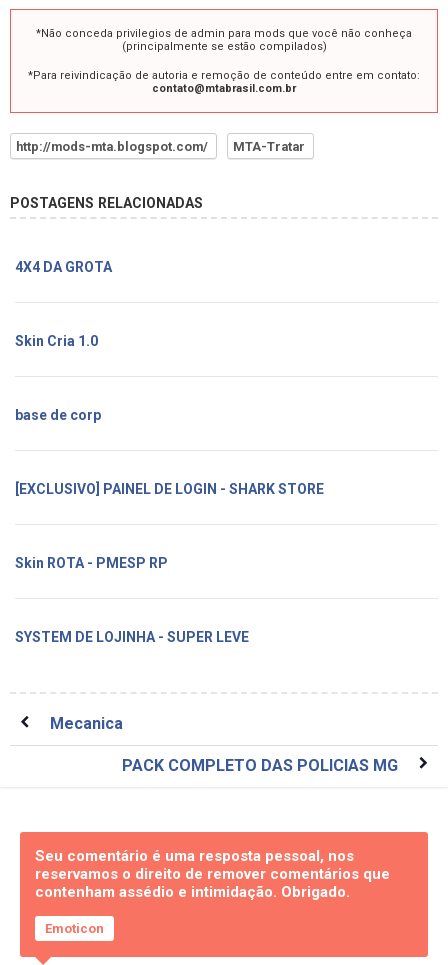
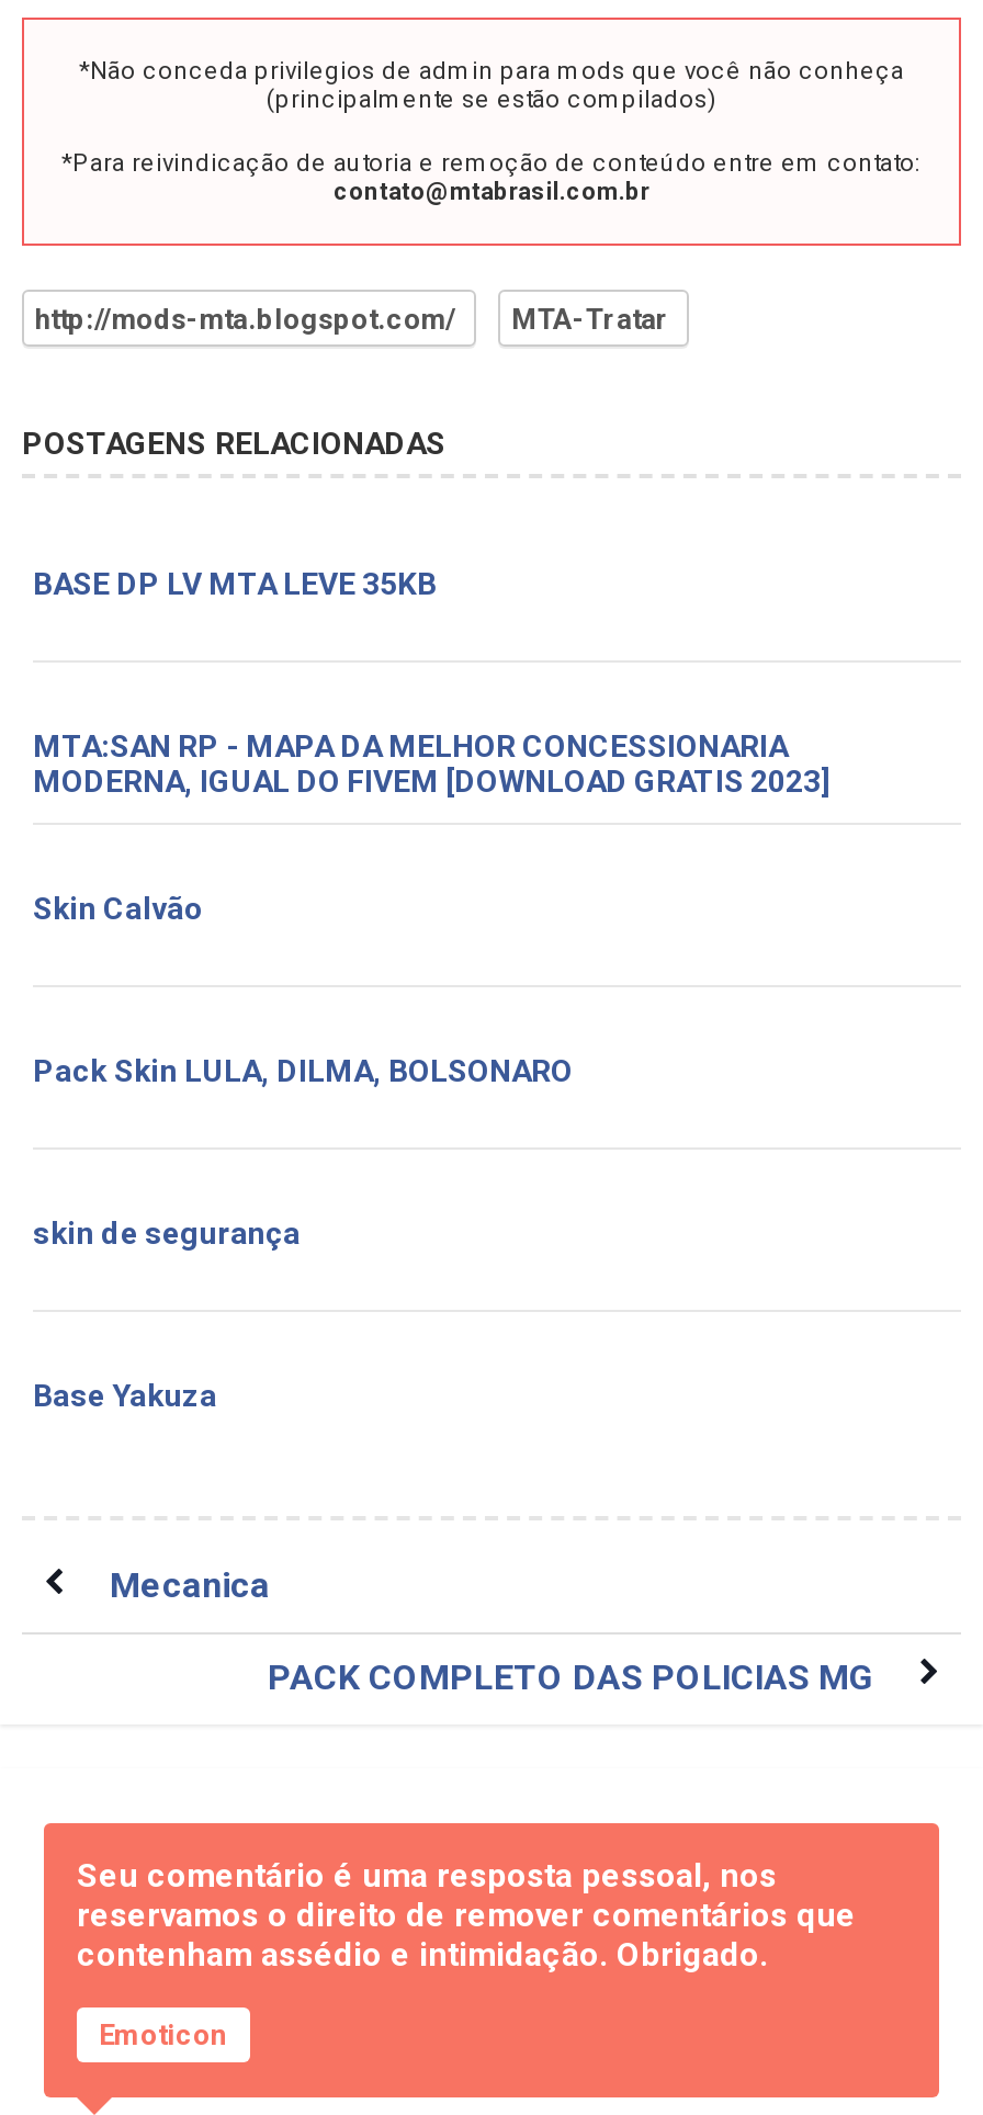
[15,258,112,274] 4X4 DA GROTA -> [33,565,437,600] BASE DP LV MTA LEVE 35KB
[15,332,98,348] Skin Cria 1.0 -> [33,727,829,798] MTA:SAN RP - MAPA DA MELHOR CONCESSIONARIA | MODERNA, IGUAL DO FIVEM [DOWNLOAD GRATIS 2023]
[15,406,101,422] base de corp -> [33,890,204,925] Skin Calvão
[15,480,324,496] [EXCLUSIVO] PAINEL DE LOGIN - SHARK STORE -> [33,1052,573,1087] Pack Skin LULA, DILMA, BOLSONARO
[15,554,168,570] Skin ROTA - PMESP RP -> [33,1214,301,1249] skin de segurança
[15,628,249,644] SYSTEM DE LOJINHA - SUPER LEVE -> [33,1377,217,1412] Base Yakuza

